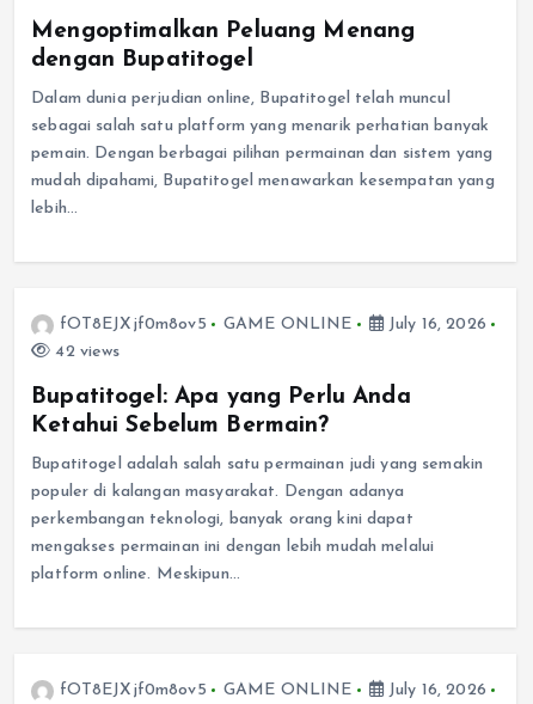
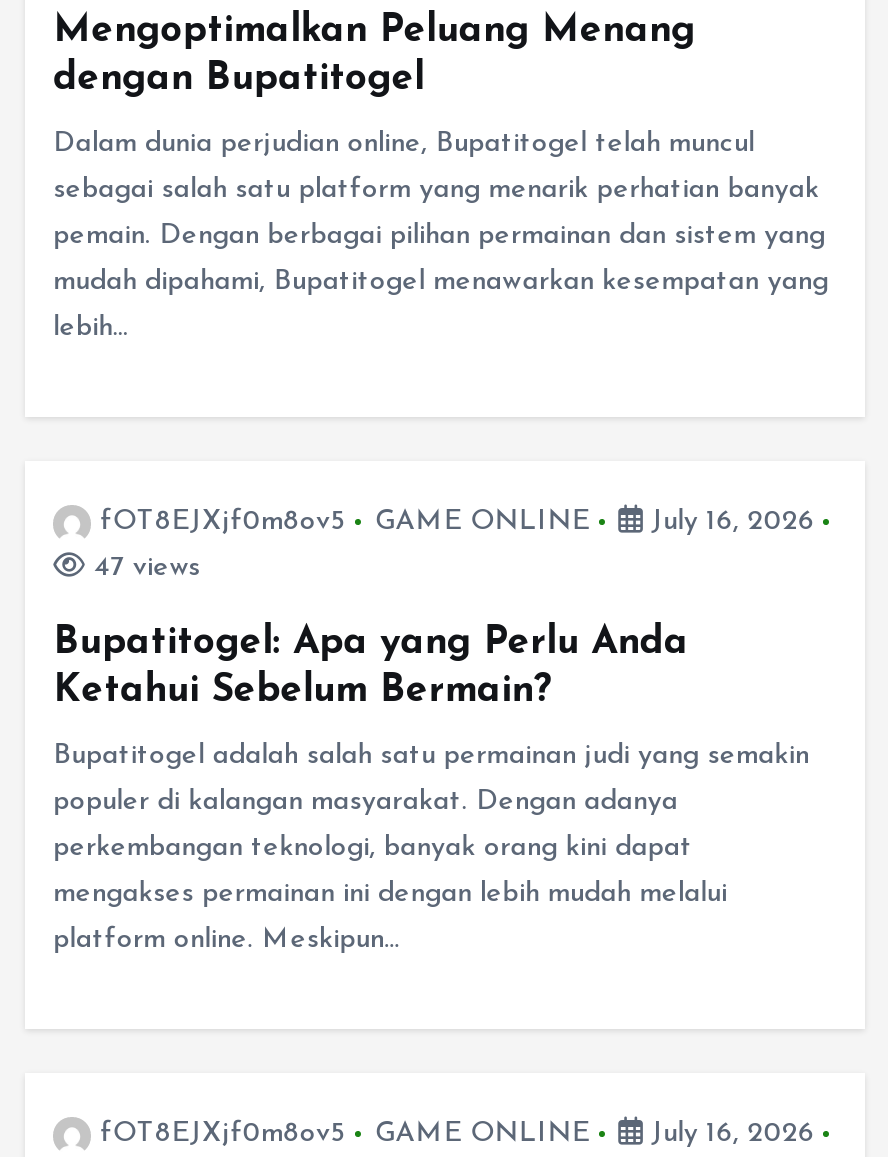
[51,343,120,361] 42 views -> [86,553,200,583] 47 views

